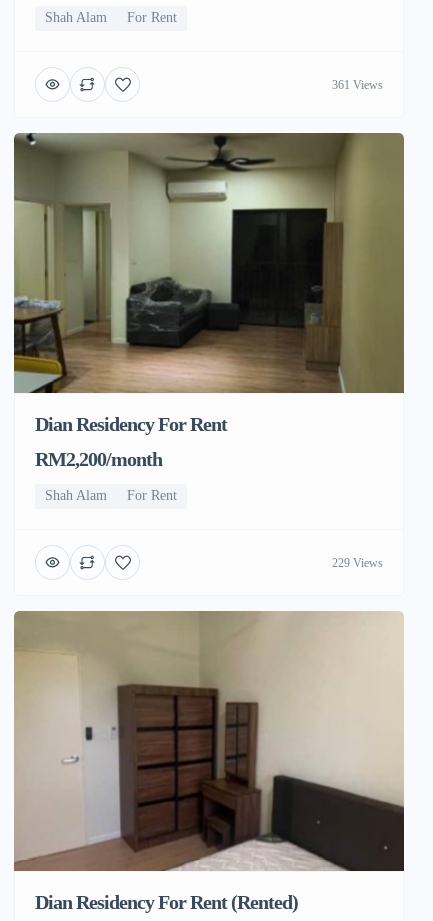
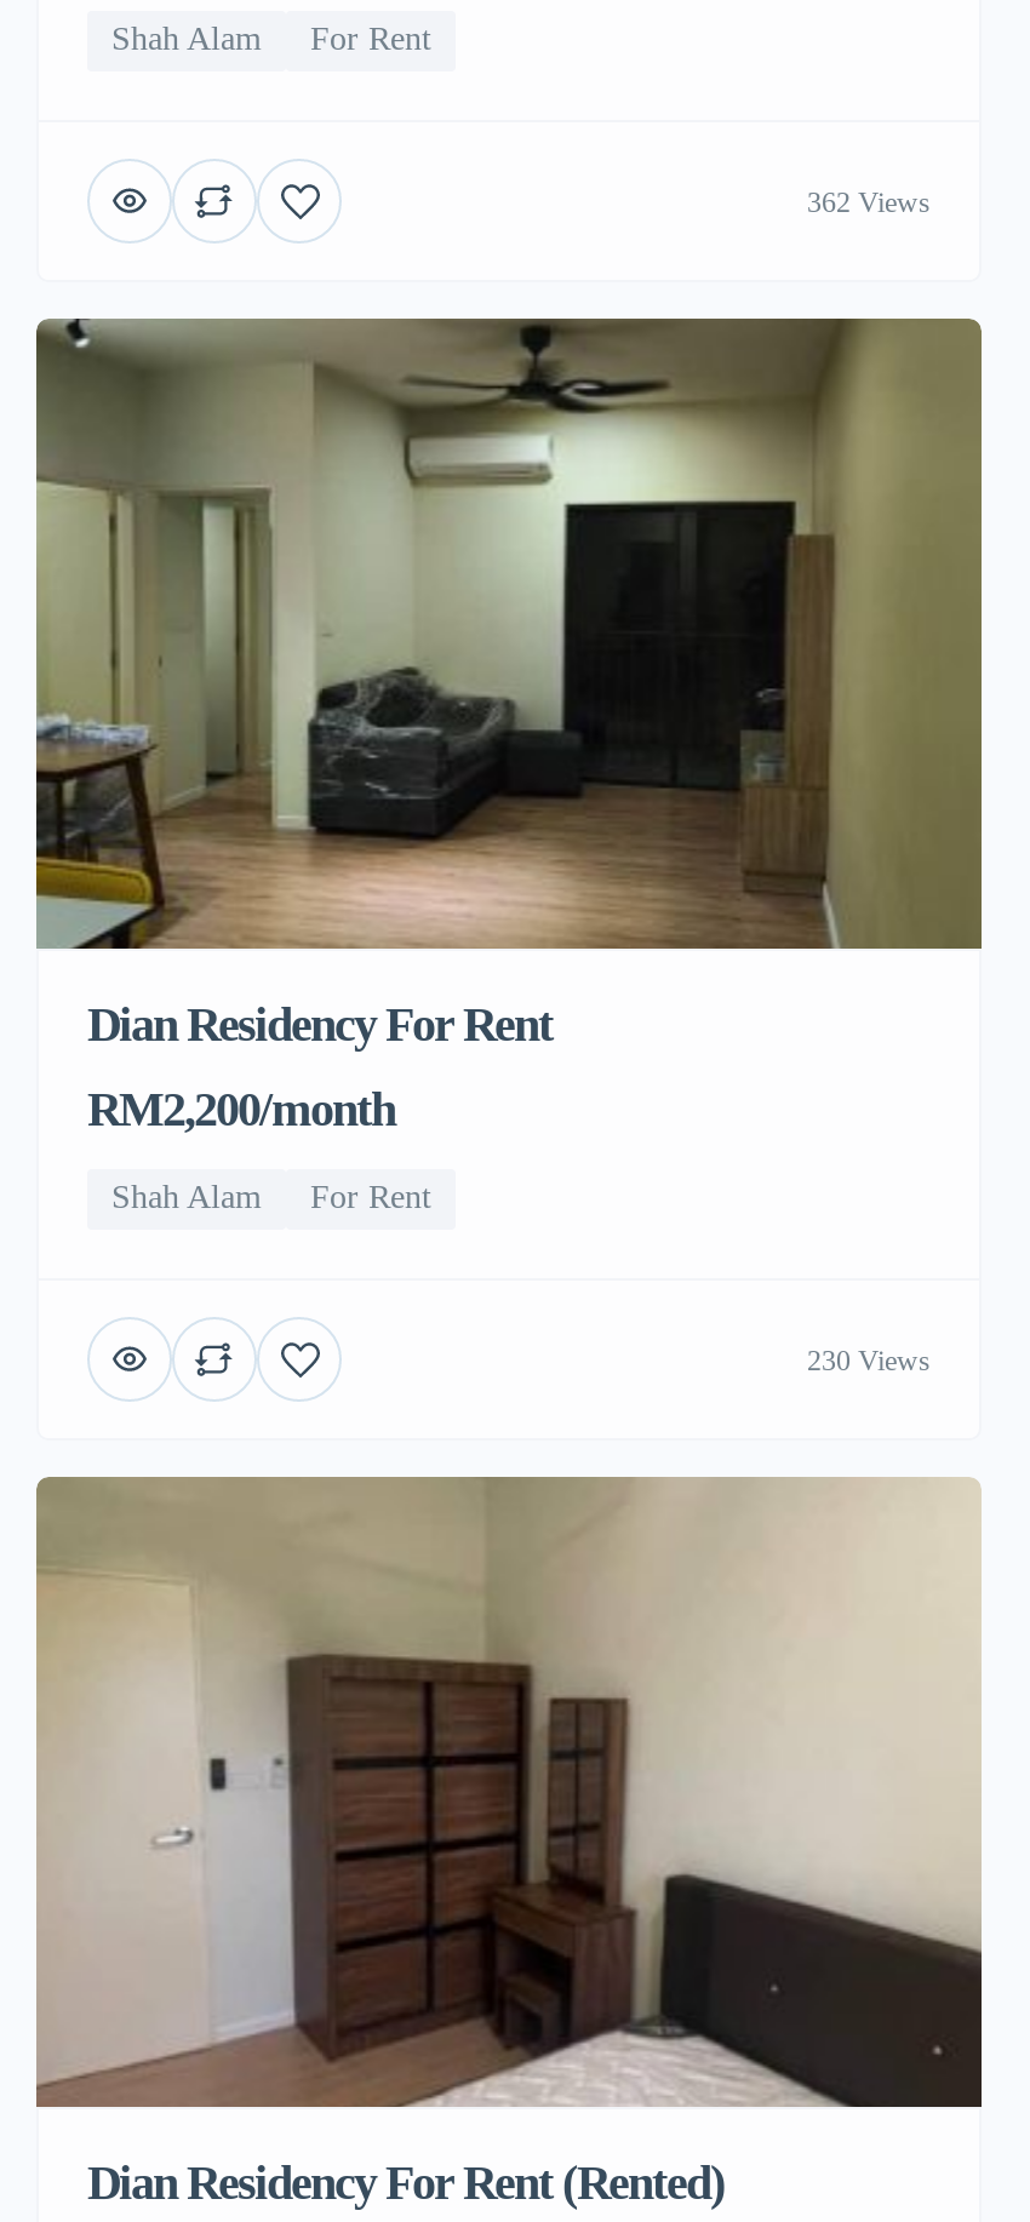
[332,77,383,91] 361 Views -> [807,184,931,218] 362 Views
[332,555,383,569] 229 Views -> [807,1342,931,1376] 230 Views

